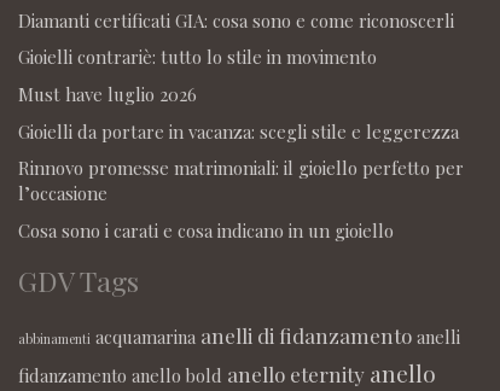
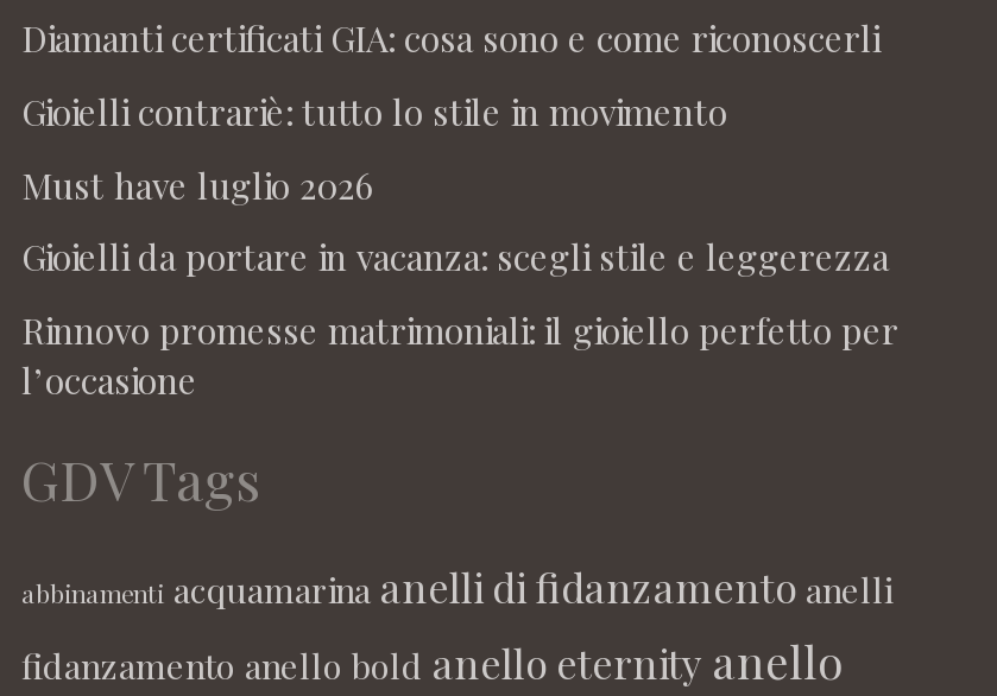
[18,218,394,242] Cosa sono i carati e cosa indicano in un gioiello -> none

